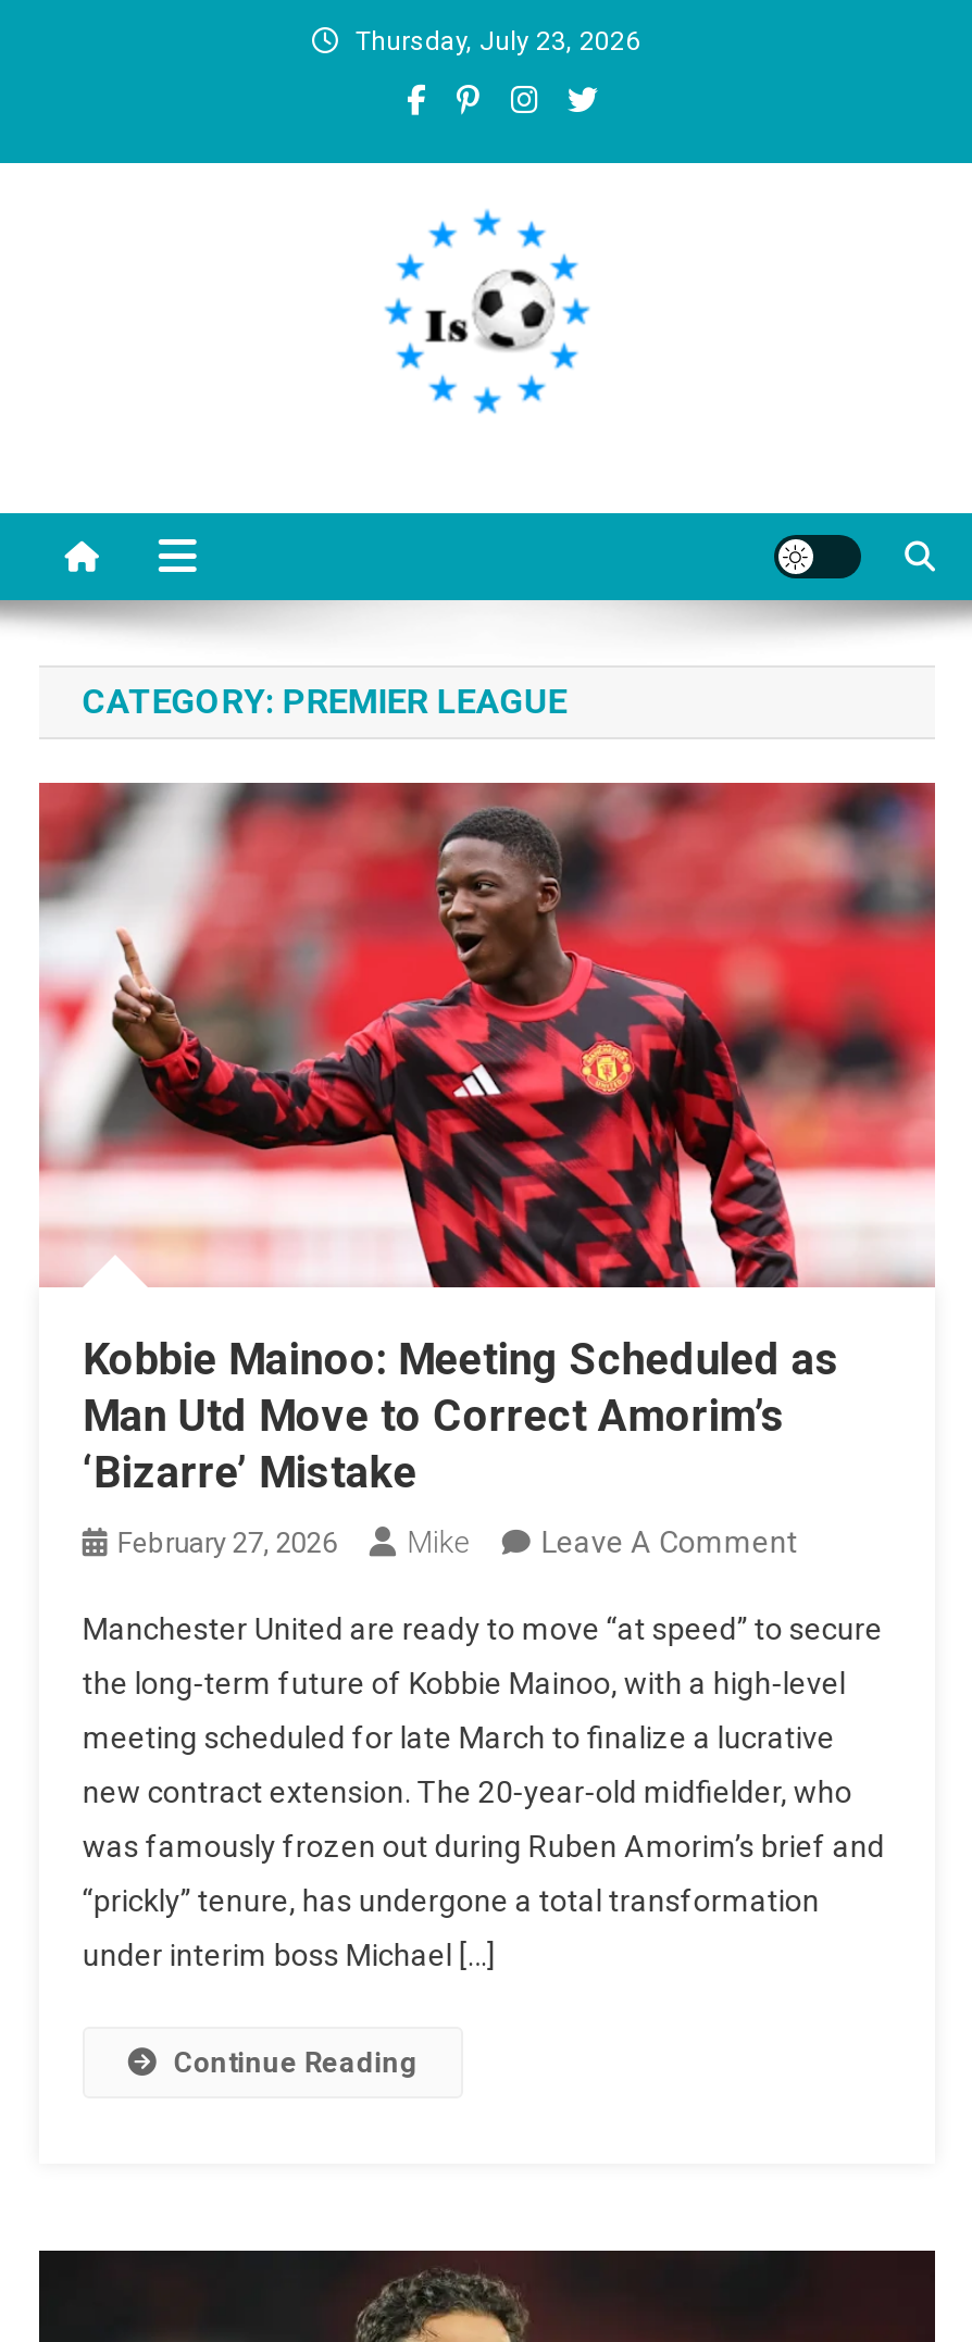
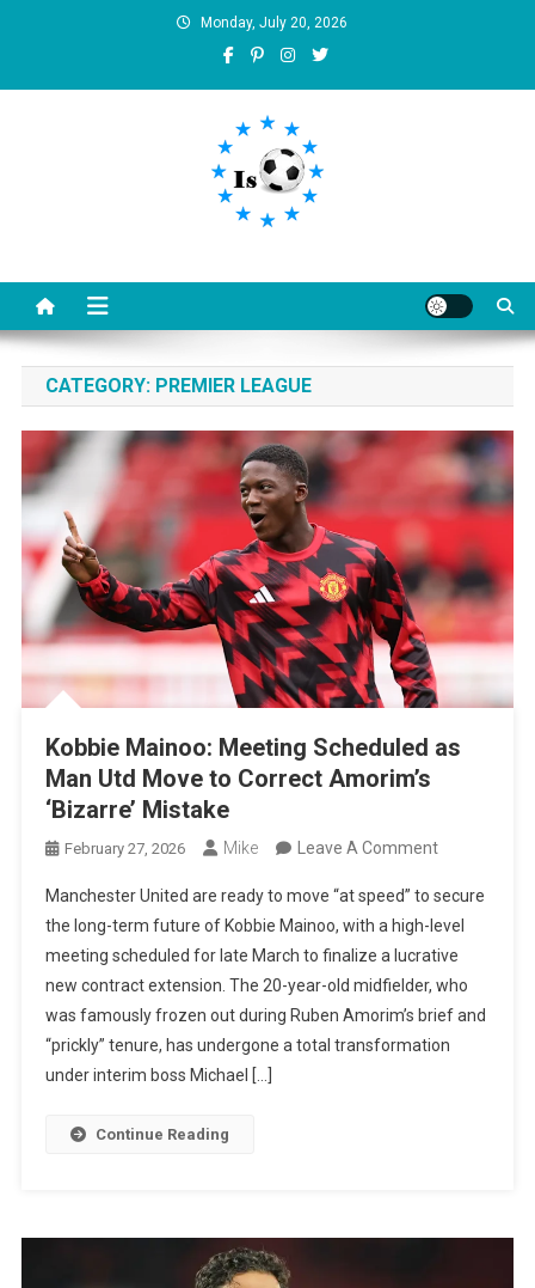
[356,26,640,57] Thursday, July 23, 2026 -> [200,14,347,31] Monday, July 20, 2026

